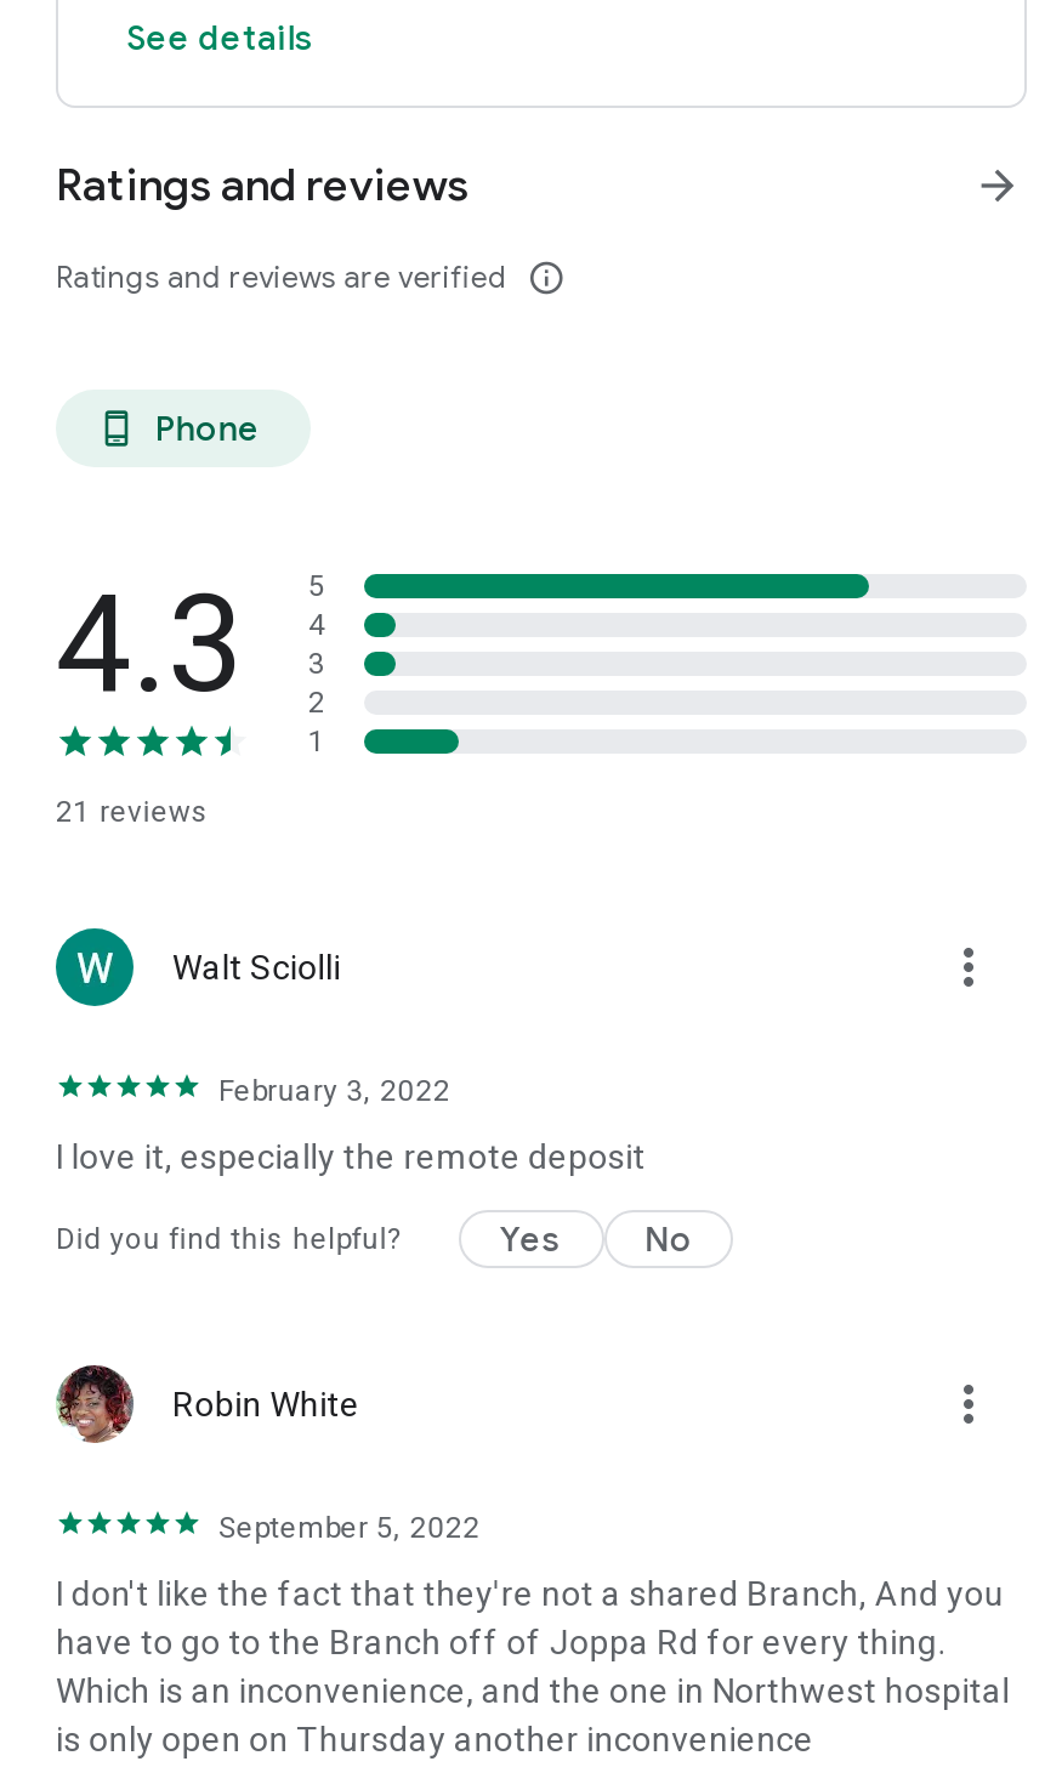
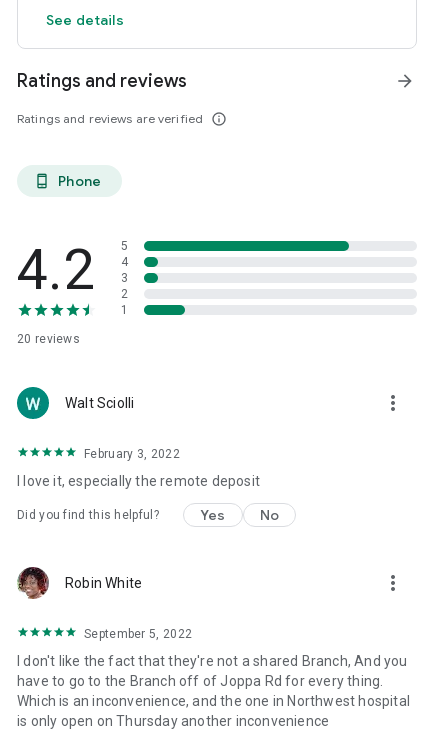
[56,564,326,725] 4.3 5 4 3 2 -> [17,237,128,303] 4.2 5 4 3 2
[56,795,209,829] 21 reviews -> [17,332,80,346] 20 reviews

